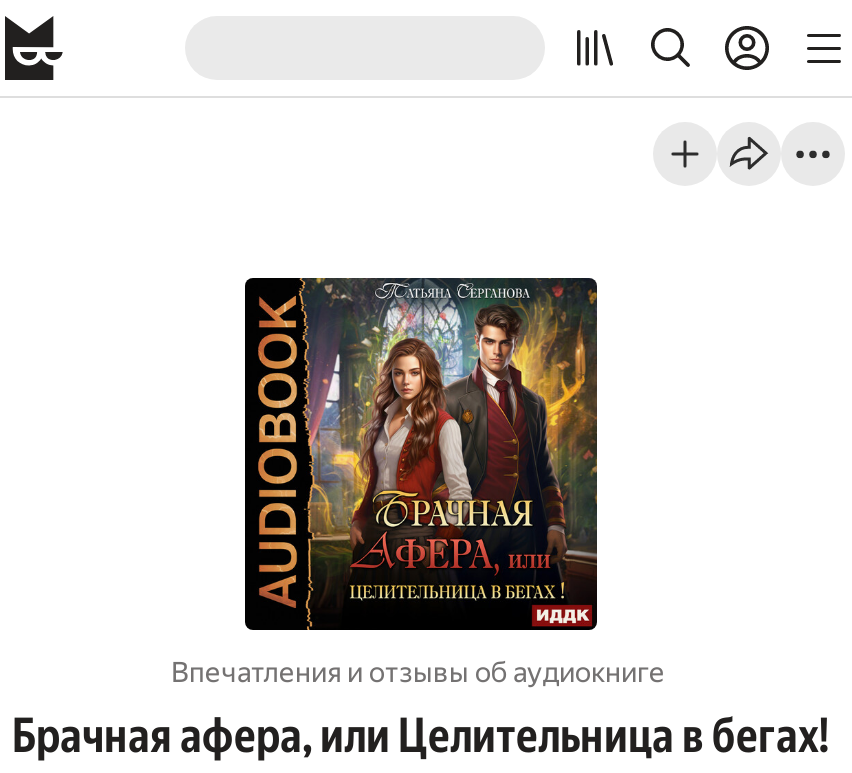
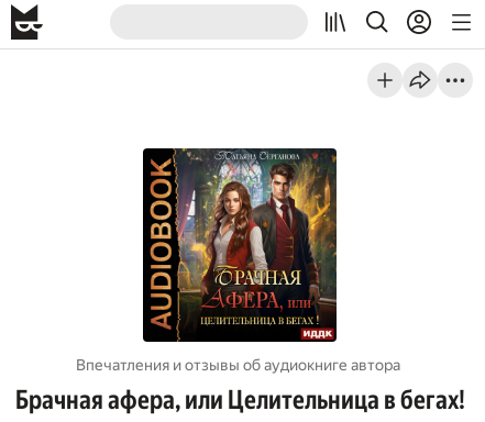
[171,656,665,688] Впечатления и отзывы об aудиокниге -> [76,356,400,374] Впечатления и отзывы об aудиокниге автора

